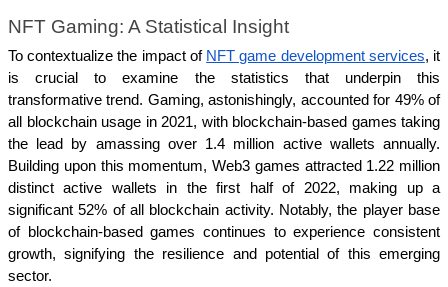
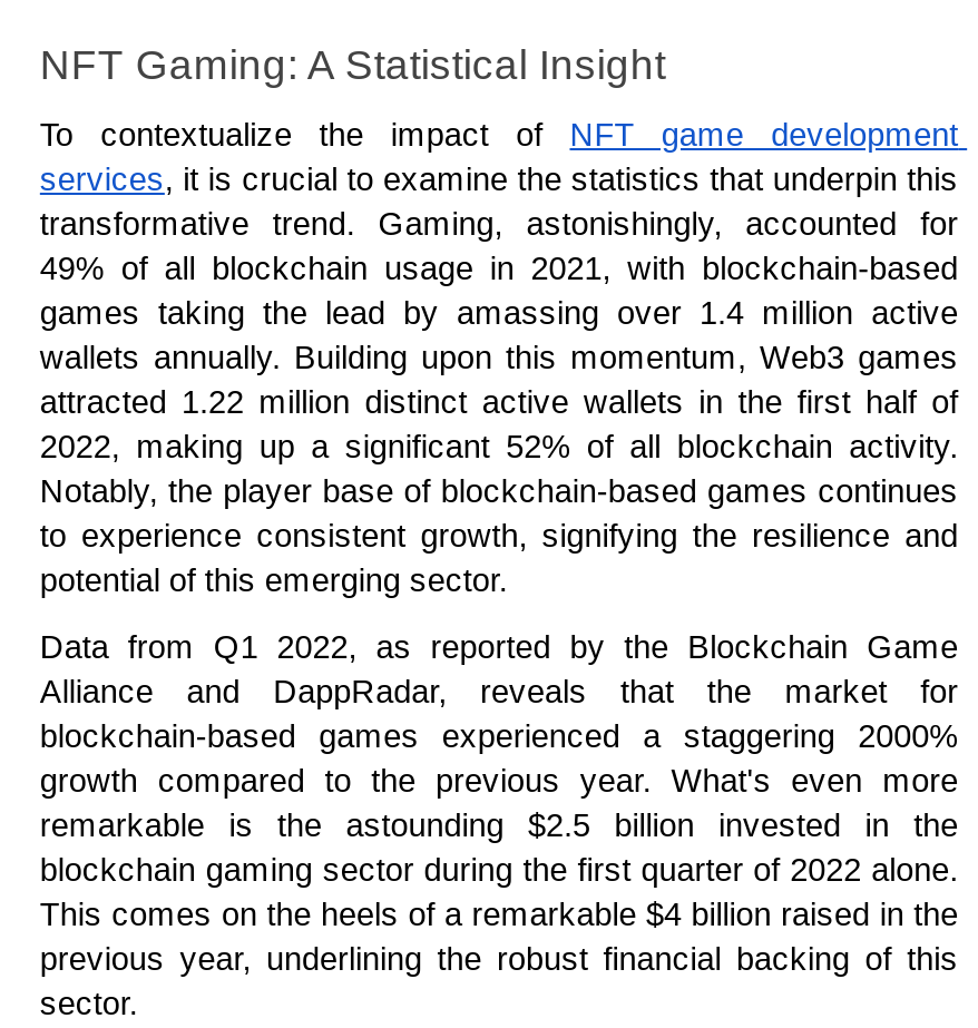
[8,48,440,262] To contextualize the impact of NFT game development services, it | is crucial to examine the statistics that underpin this | transformative trend. Gaming, astonishingly, accounted for 49% of | all blockchain usage in 2021, with blockchain-based games taking | the lead by amassing over 1.4 million active wallets annually. | Building upon this momentum, Web3 games attracted 1.22 million | distinct active wallets in the first half of 2022, making up a | significant 52% of all blockchain activity. Notably, the player base | of blockchain-based games continues to experience consistent | growth, signifying the resilience and potential of this emerging -> [40,116,958,976] To contextualize the impact of NFT game development | services, it is crucial to examine the statistics that underpin this | transformative trend. Gaming, astonishingly, accounted for | 49% of all blockchain usage in 2021, with blockchain-based | games taking the lead by amassing over 1.4 million active | wallets annually. Building upon this momentum, Web3 games | attracted 1.22 million distinct active wallets in the first half of | 2022, making up a significant 52% of all blockchain activity. | Notably, the player base of blockchain-based games continues | to experience consistent growth, signifying the resilience and | potential of this emerging sector. | Data from Q1 2022, as reported by the Blockchain Game | Alliance and DappRadar, reveals that the market for | blockchain-based games experienced a staggering 2000% | growth compared to the previous year. What's even more | remarkable is the astounding $2.5 billion invested in the | blockchain gaming sector during the first quarter of 2022 alone. | This comes on the heels of a remarkable $4 billion raised in the | previous year, underlining the robust financial backing of this

